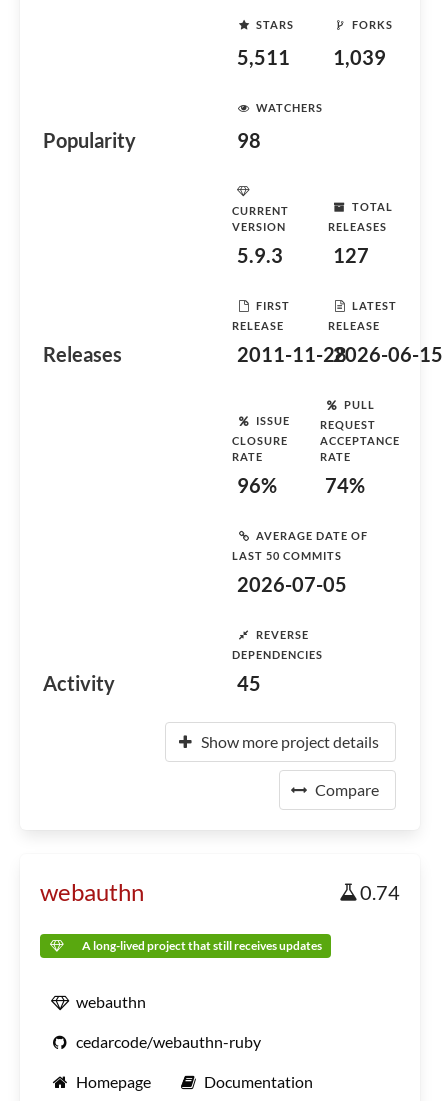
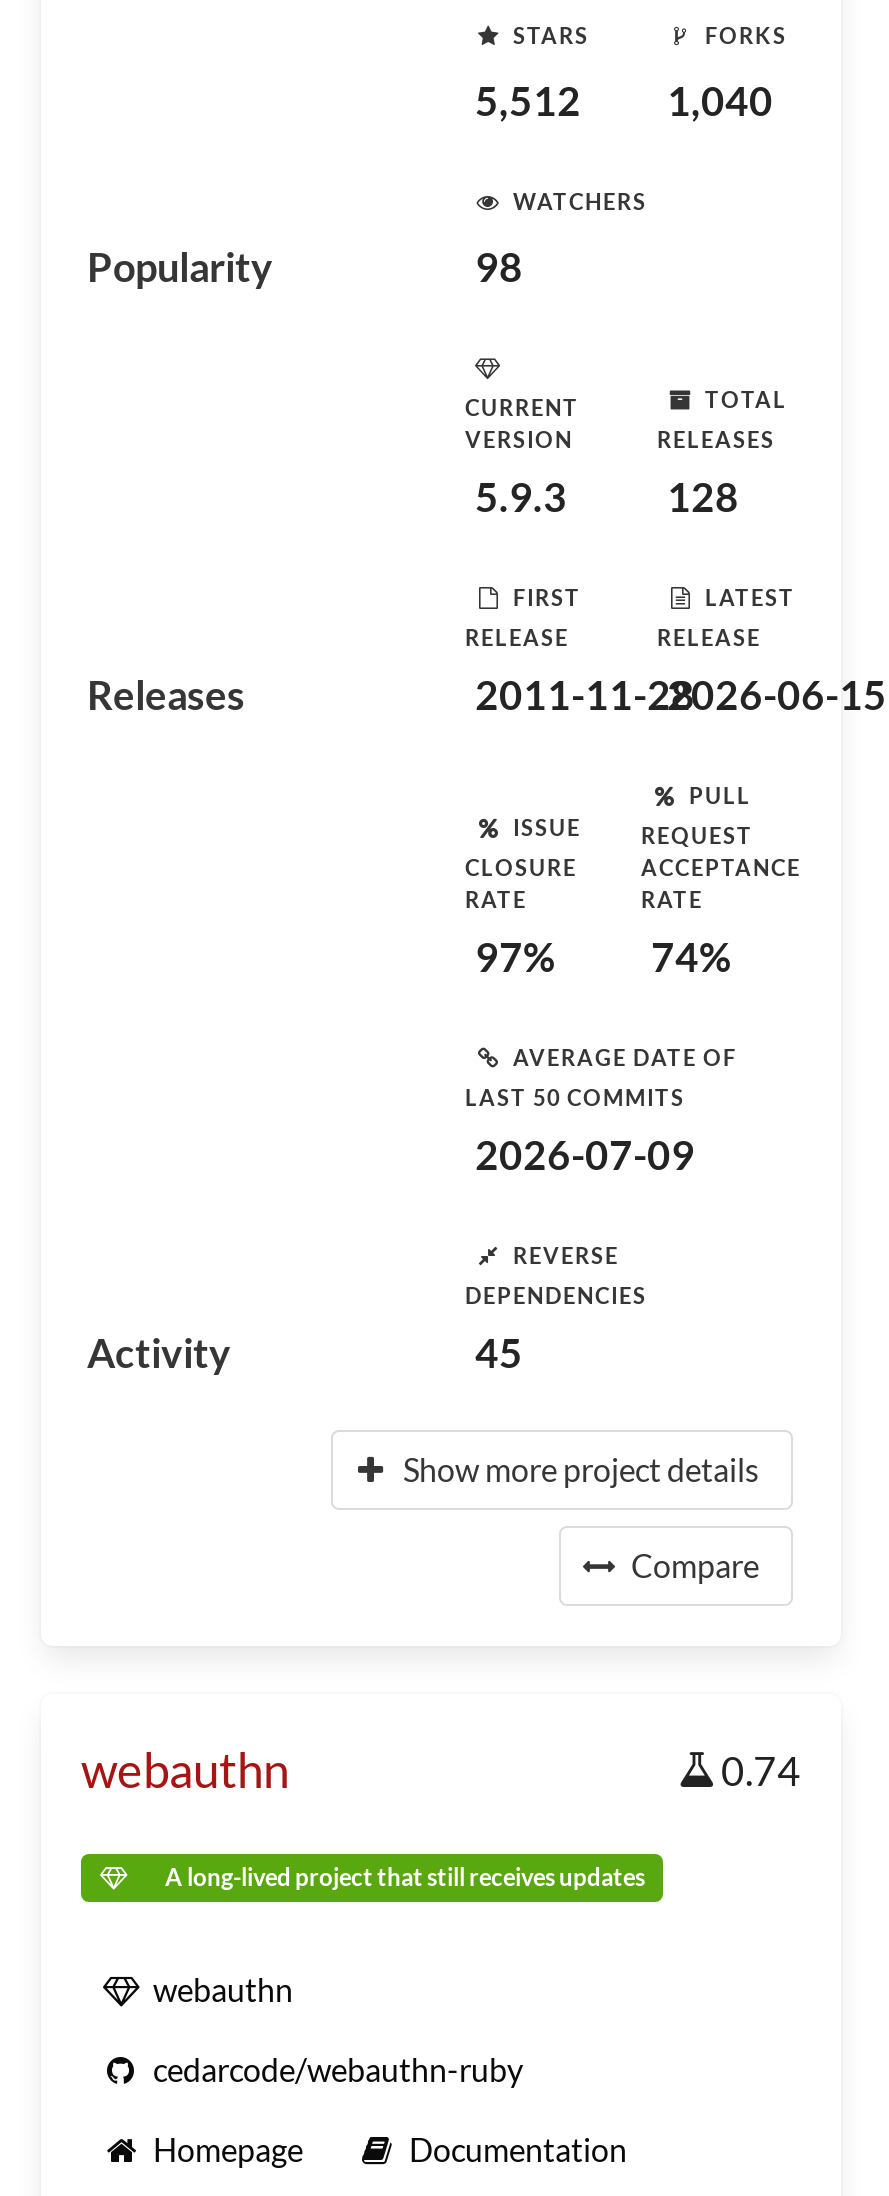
[237,45,290,69] 5,511 -> [475,76,581,124] 5,512
[333,45,386,69] 1,039 -> [667,76,773,124] 1,040
[333,243,369,267] 127 -> [667,472,739,520] 128
[237,473,365,497] 96% 74% -> [475,932,731,980] 97% 74%
[237,572,347,596] 2026-07-05 -> [475,1130,695,1178] 2026-07-09

